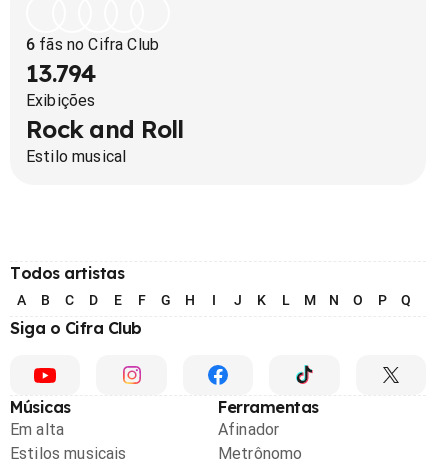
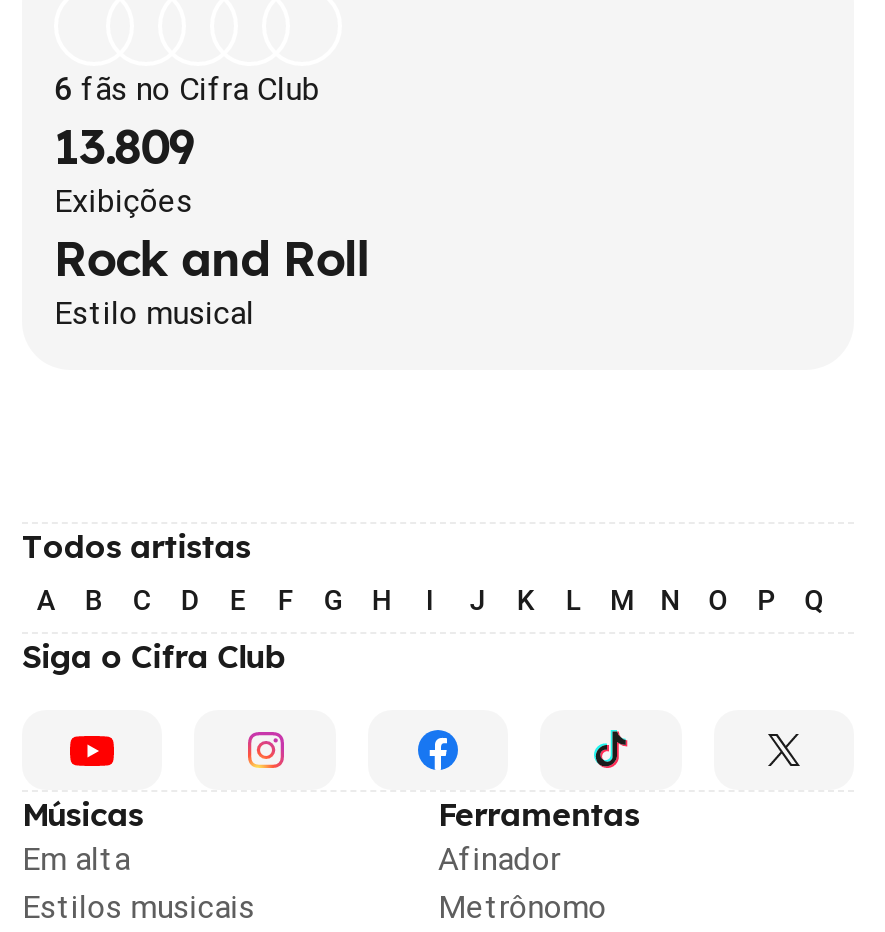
[26,58,96,88] 13.794 -> [54,116,195,176] 13.809

